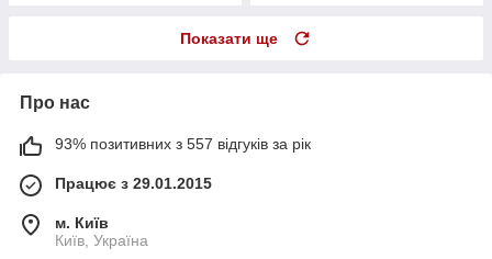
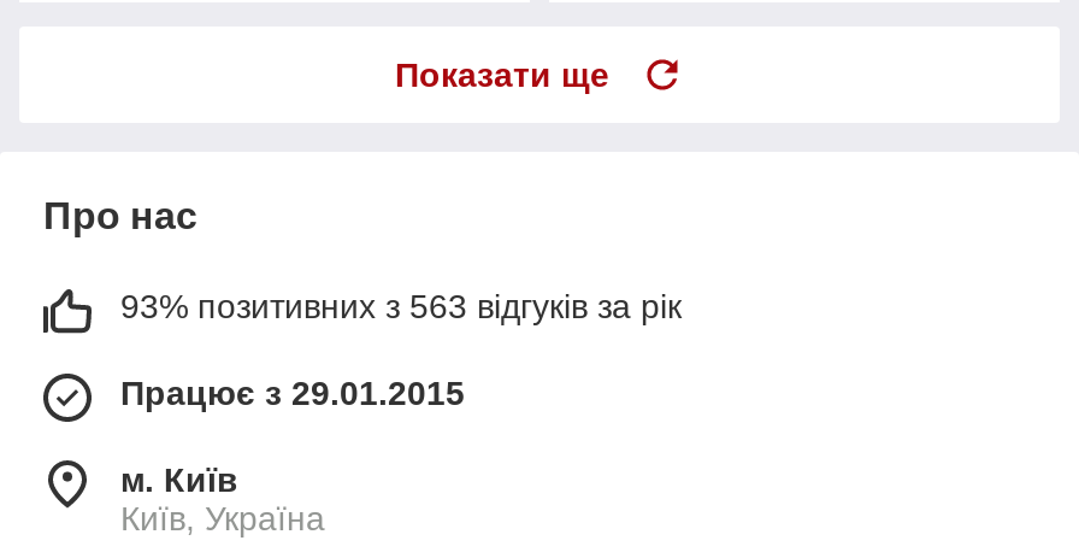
[55,135,311,152] 93% позитивних з 557 відгуків за рік -> [120,286,682,325] 93% позитивних з 563 відгуків за рік

